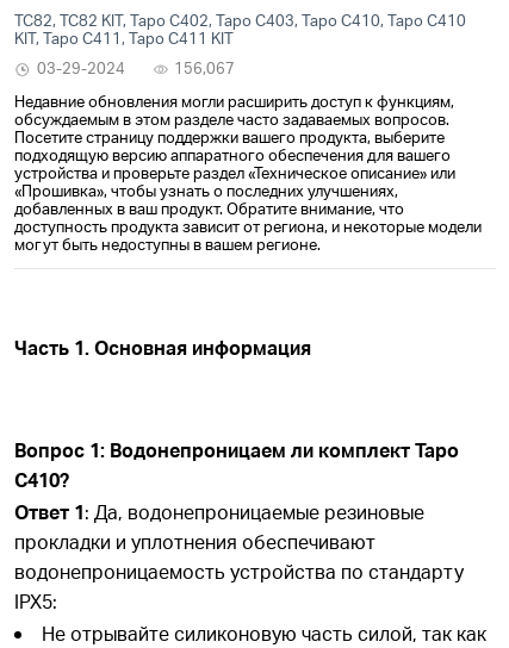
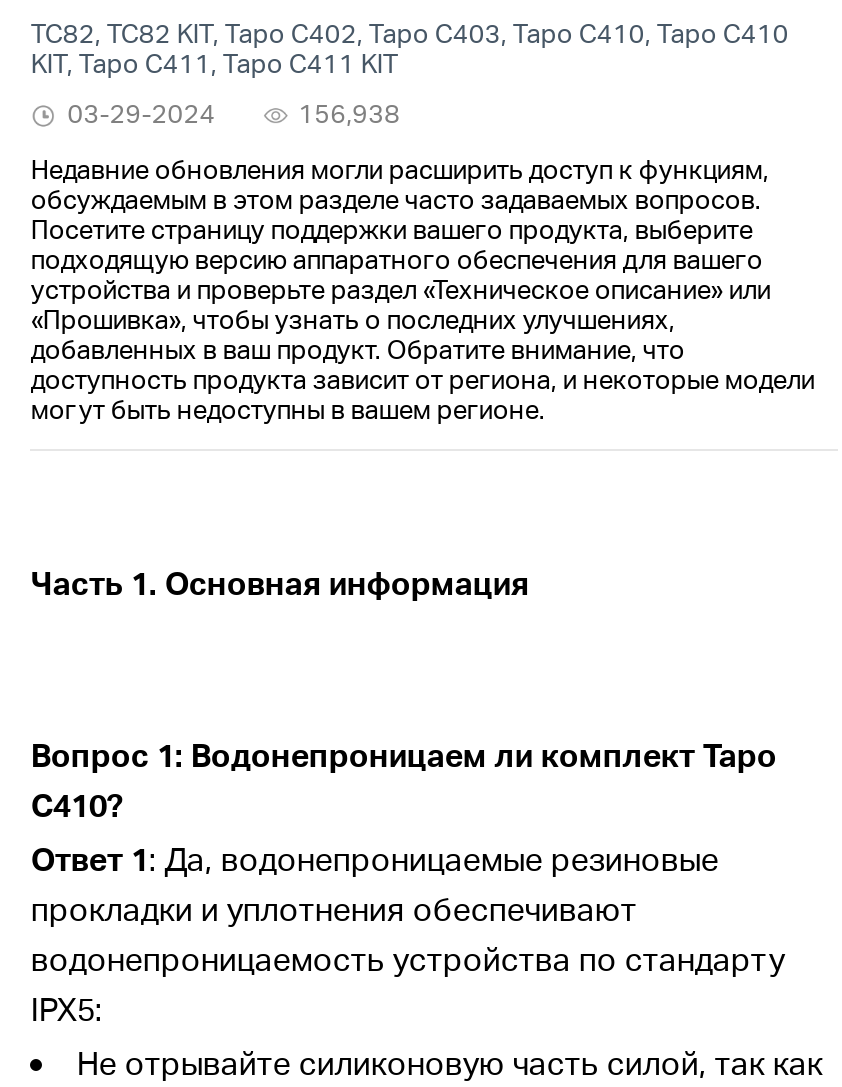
[174,58,235,77] 156,067 -> [298,96,400,128] 156,938

